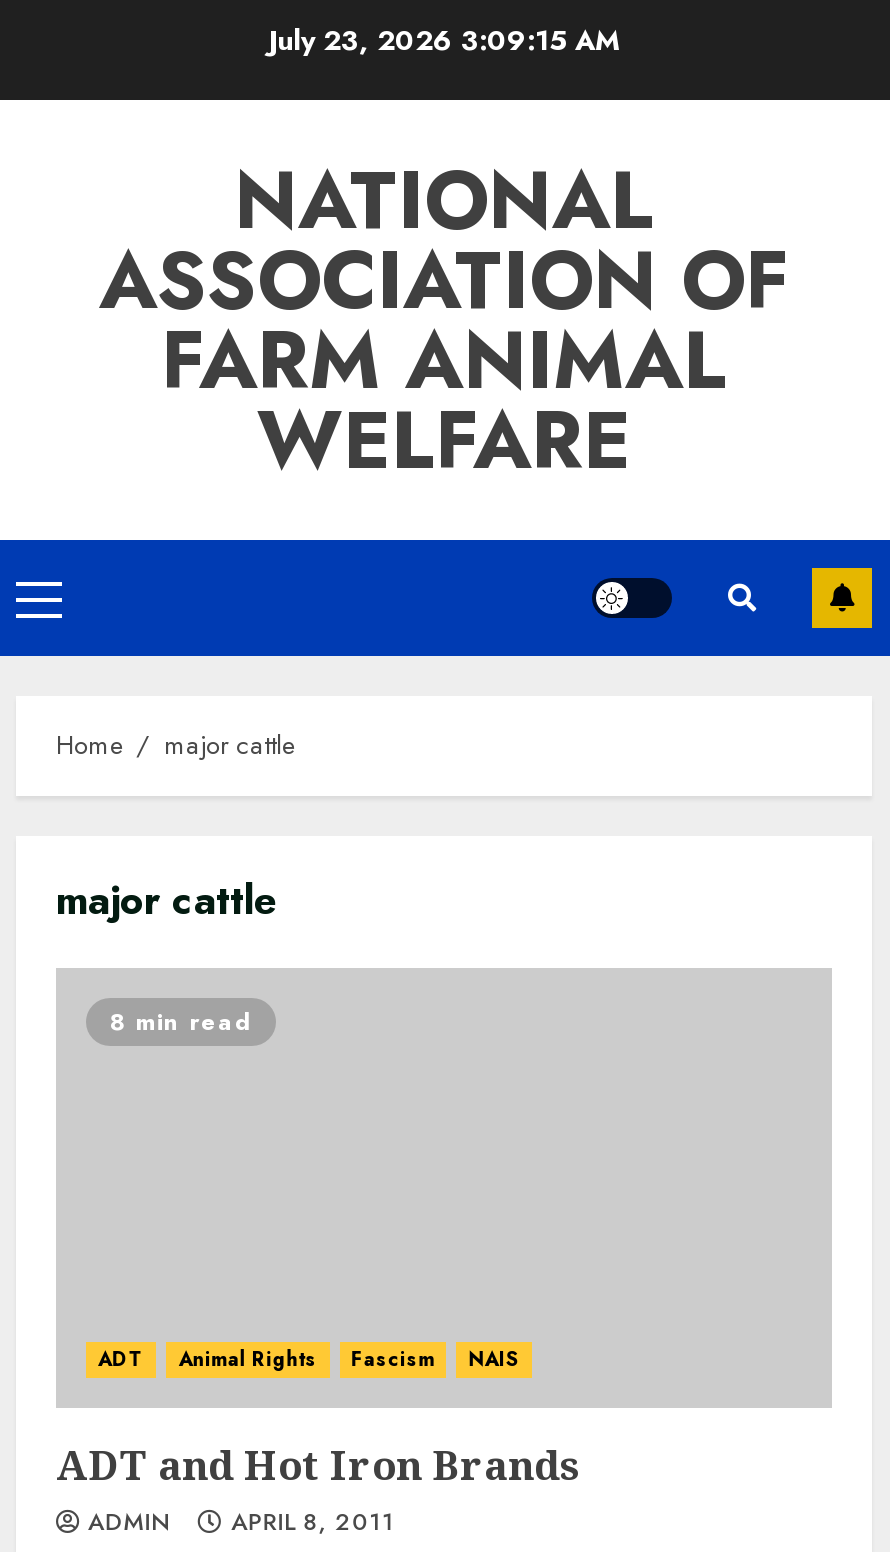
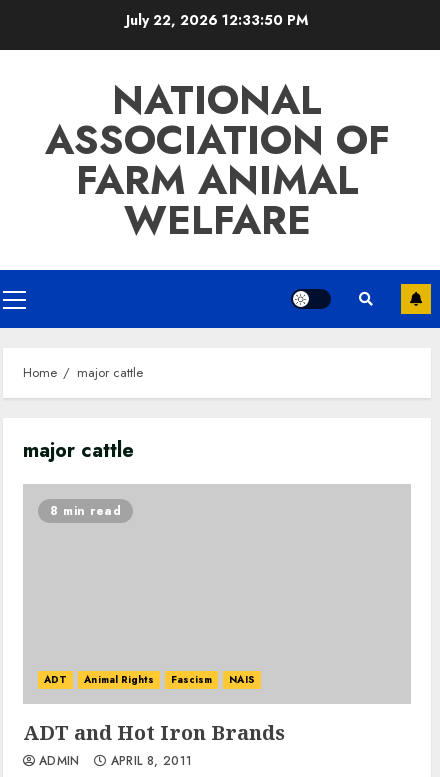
[269,20,619,60] July 23, 2026 3:09:15 AM -> [126,10,308,30] July 22, 2026 12:33:50 PM

